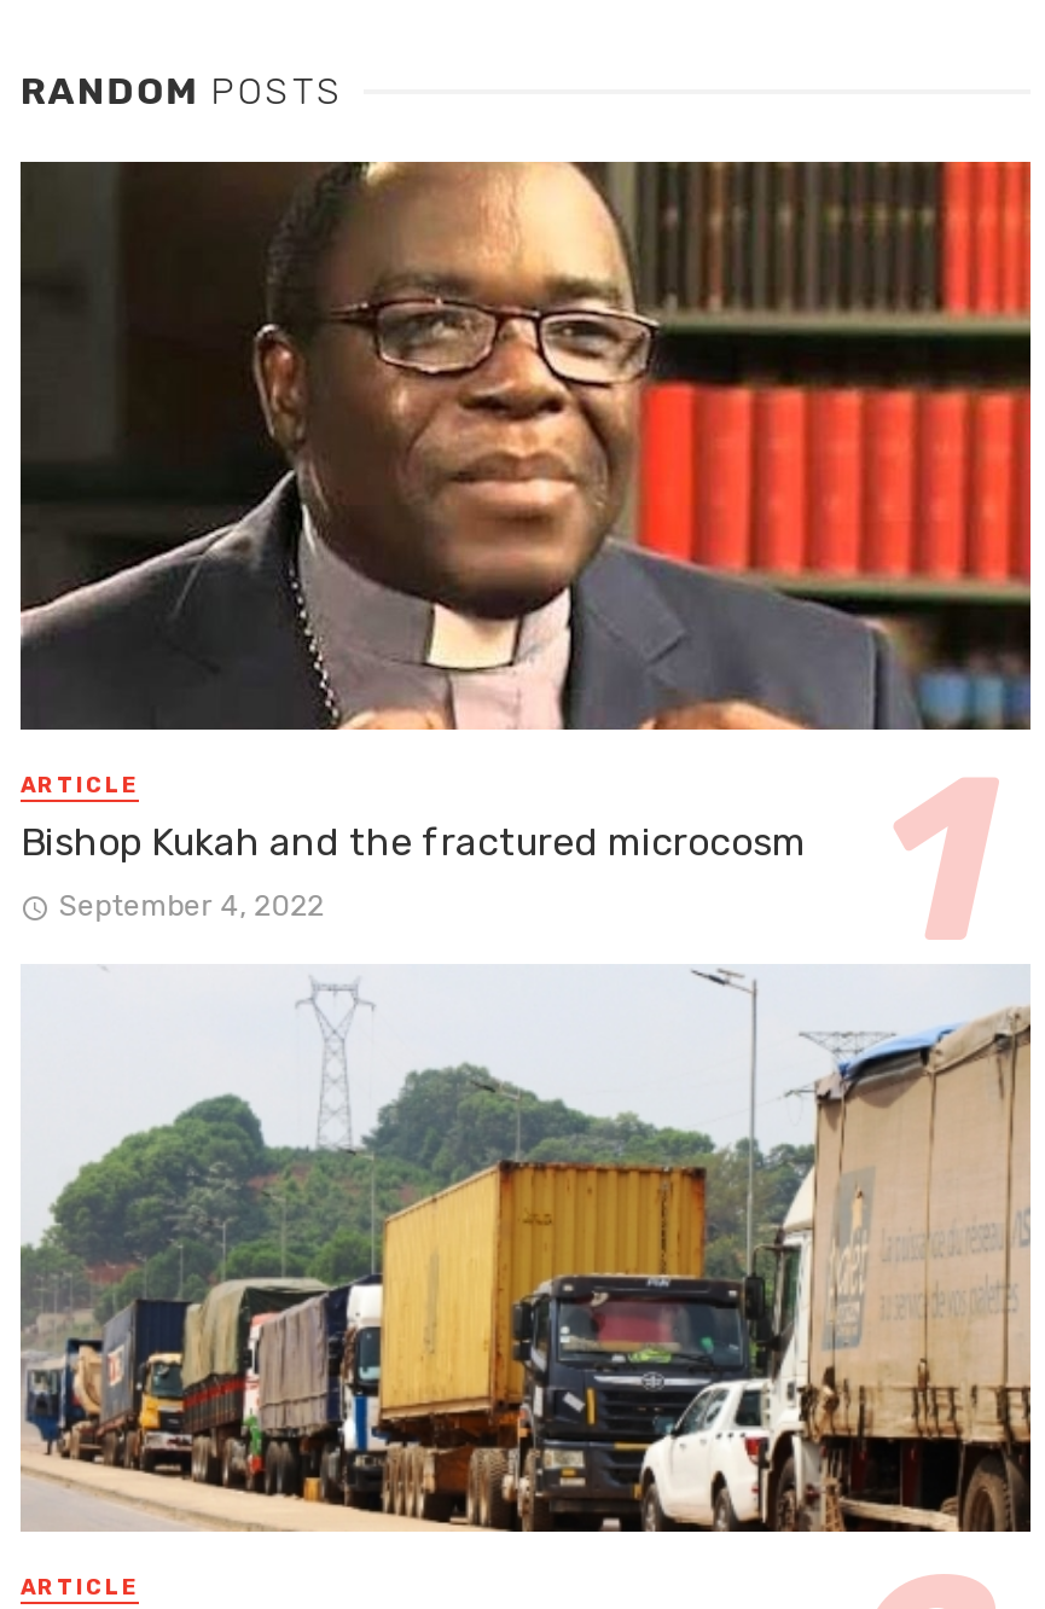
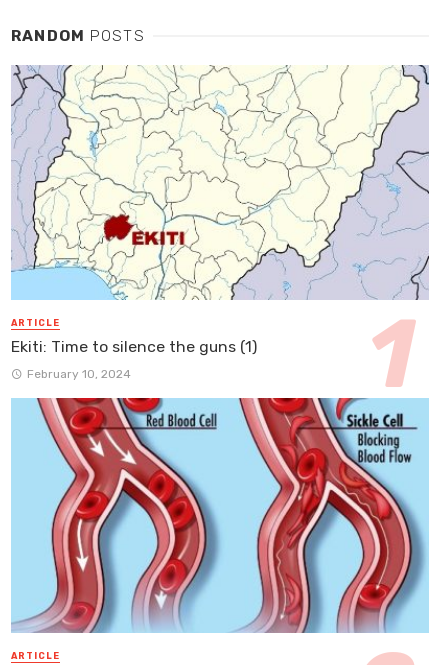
[18,158,1033,864] [image] | Bishop Kukah and the fractured microcosm -> [11,64,430,356] [image] | Ekiti: Time to silence the guns (1)
[58,889,324,923] September 4, 2022 -> [27,366,131,380] February 10, 2024
[18,965,1033,1535] [image] -> [11,397,429,634] [image]

